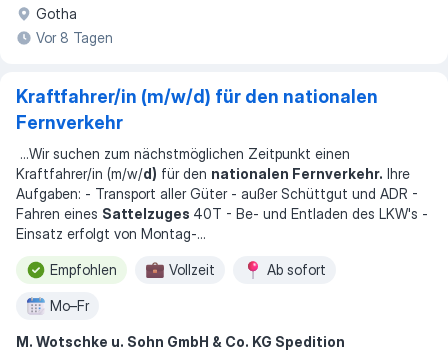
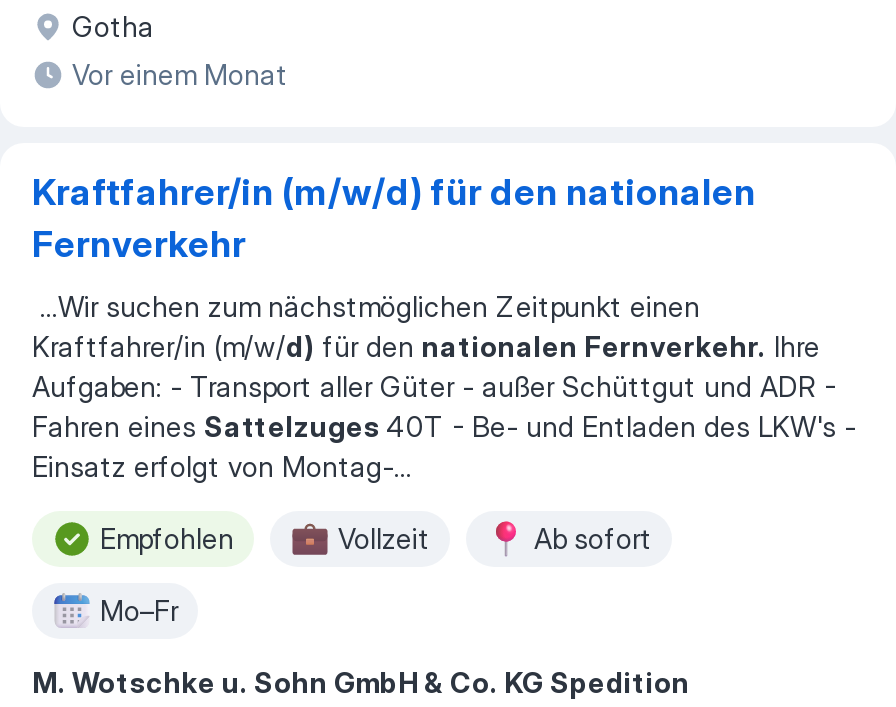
[36,29,113,46] Vor 8 Tagen -> [72,57,288,91] Vor einem Monat

